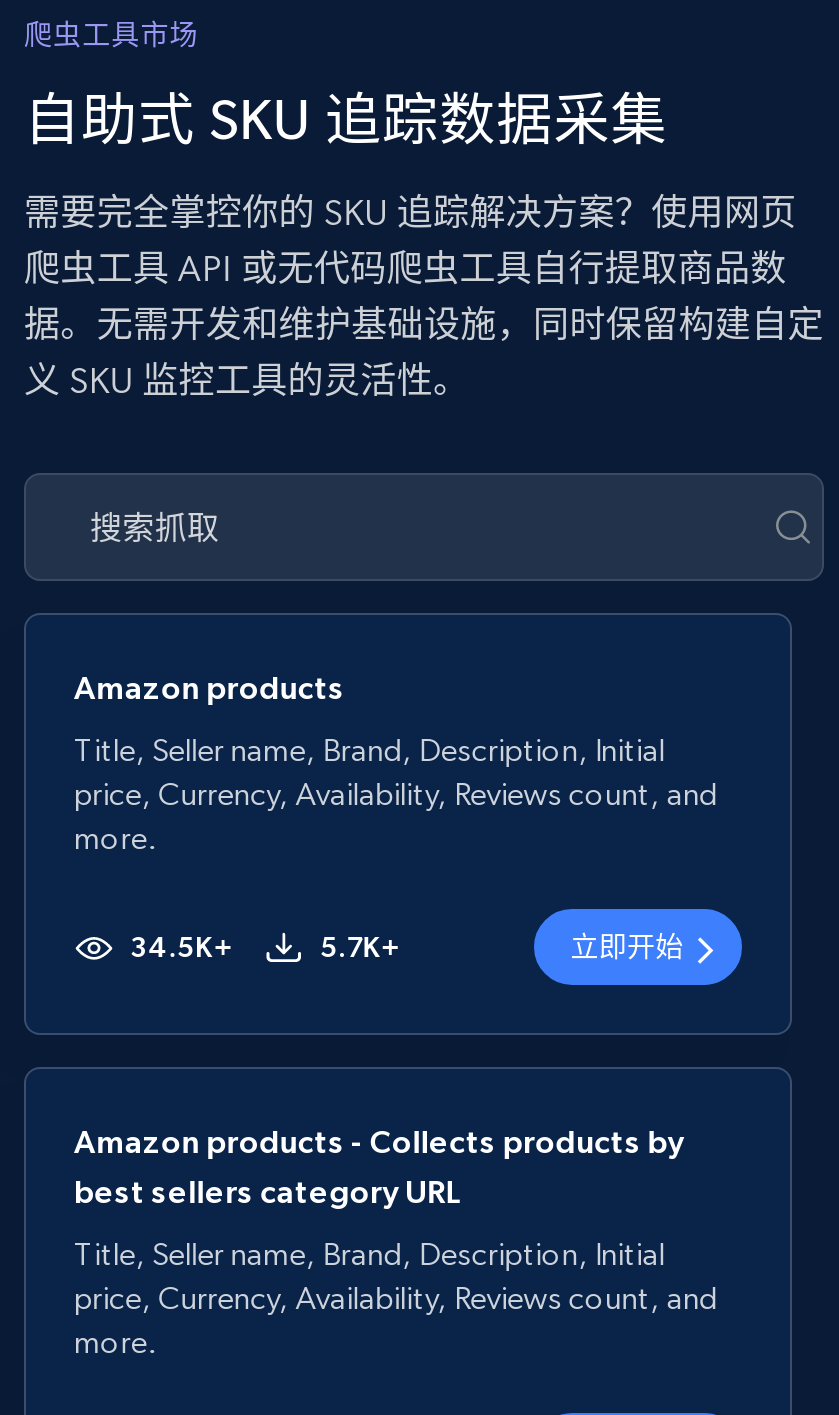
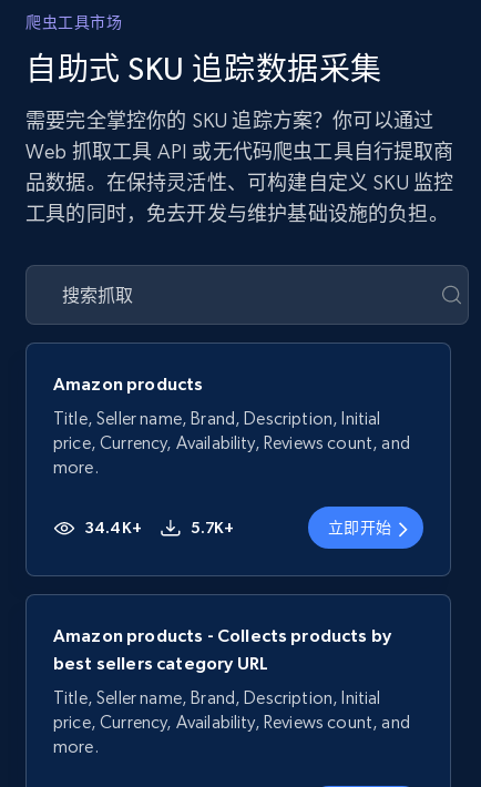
[24,191,824,401] 需要完全掌控你的 SKU 追踪解决方案？使用网页 | 爬虫工具 API 或无代码爬虫工具自行提取商品数 | 据。无需开发和维护基础设施，同时保留构建自定 | 义 SKU 监控工具的灵活性。 -> [25,109,454,225] 需要完全掌控你的 SKU 追踪方案？你可以通过 | Web 抓取工具 API 或无代码爬虫工具自行提取商 | 品数据。在保持灵活性、可构建自定义 SKU 监控 | 工具的同时，免去开发与维护基础设施的负担。
[130,931,232,963] 34.5K+ -> [84,519,142,537] 34.4K+

